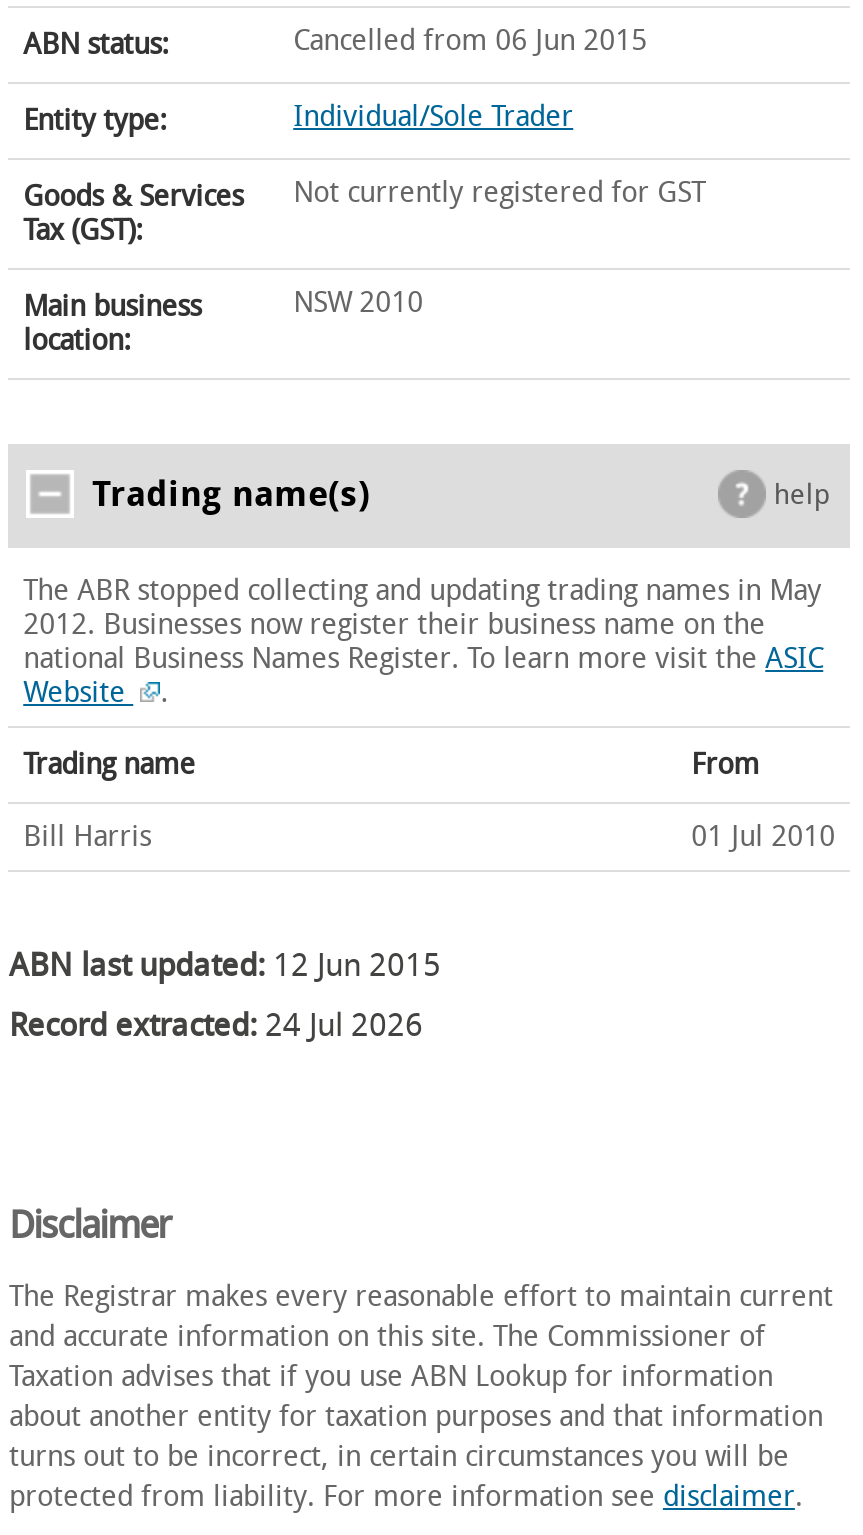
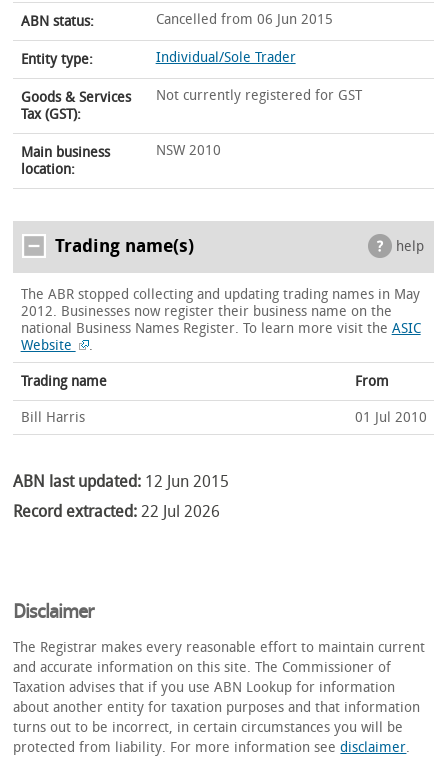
[9,1005,423,1043] Record extracted: 24 Jul 2026 -> [13,502,220,521] Record extracted: 22 Jul 2026

